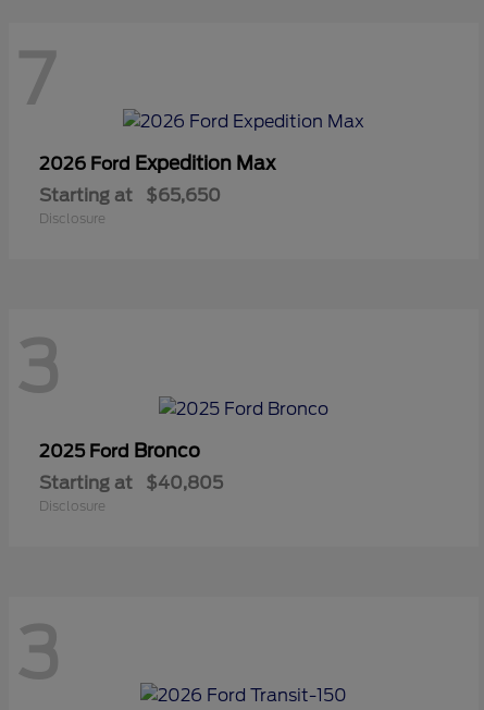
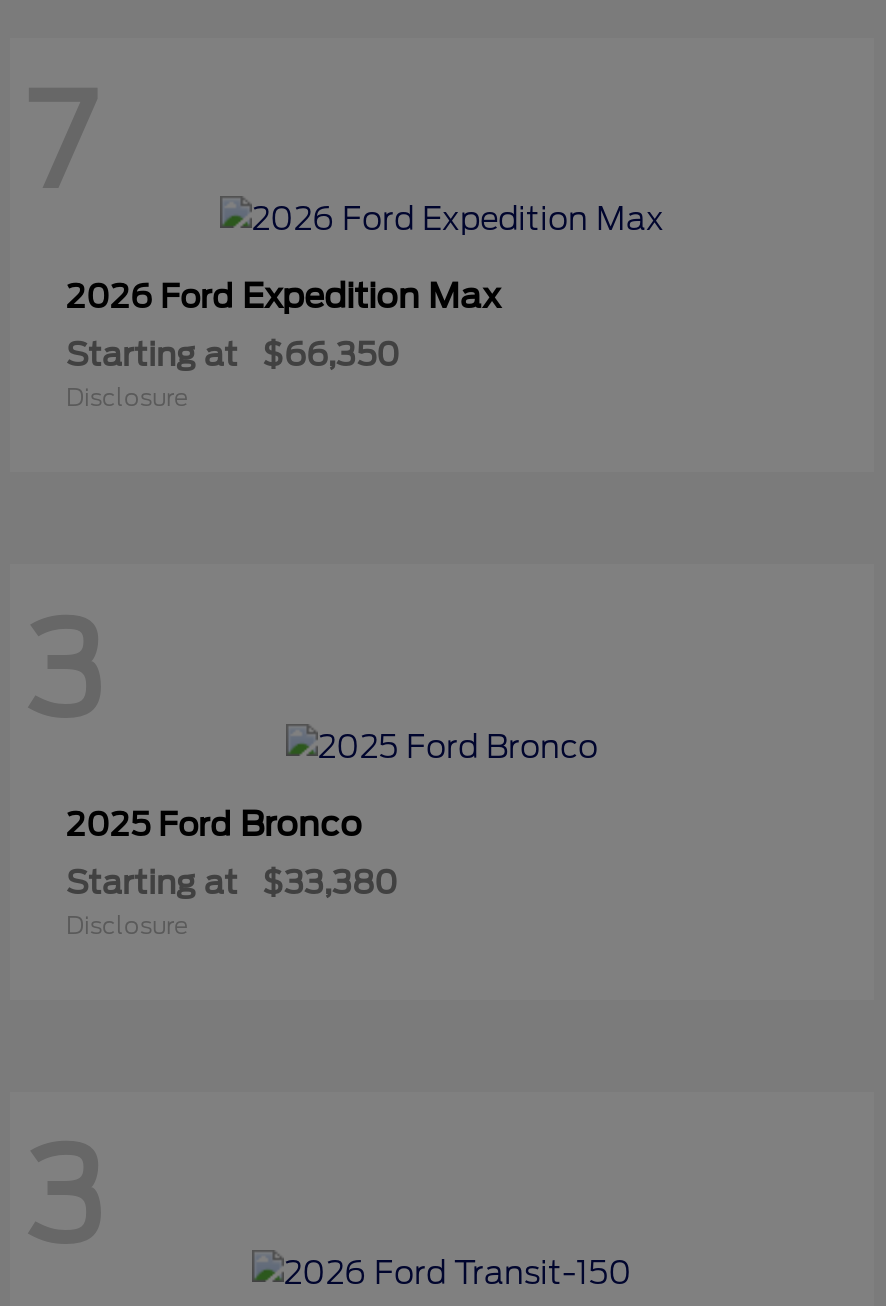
[39,185,221,206] Starting at $65,650 -> [66,336,400,374] Starting at $66,350
[39,472,223,493] Starting at $40,805 -> [66,863,398,901] Starting at $33,380

